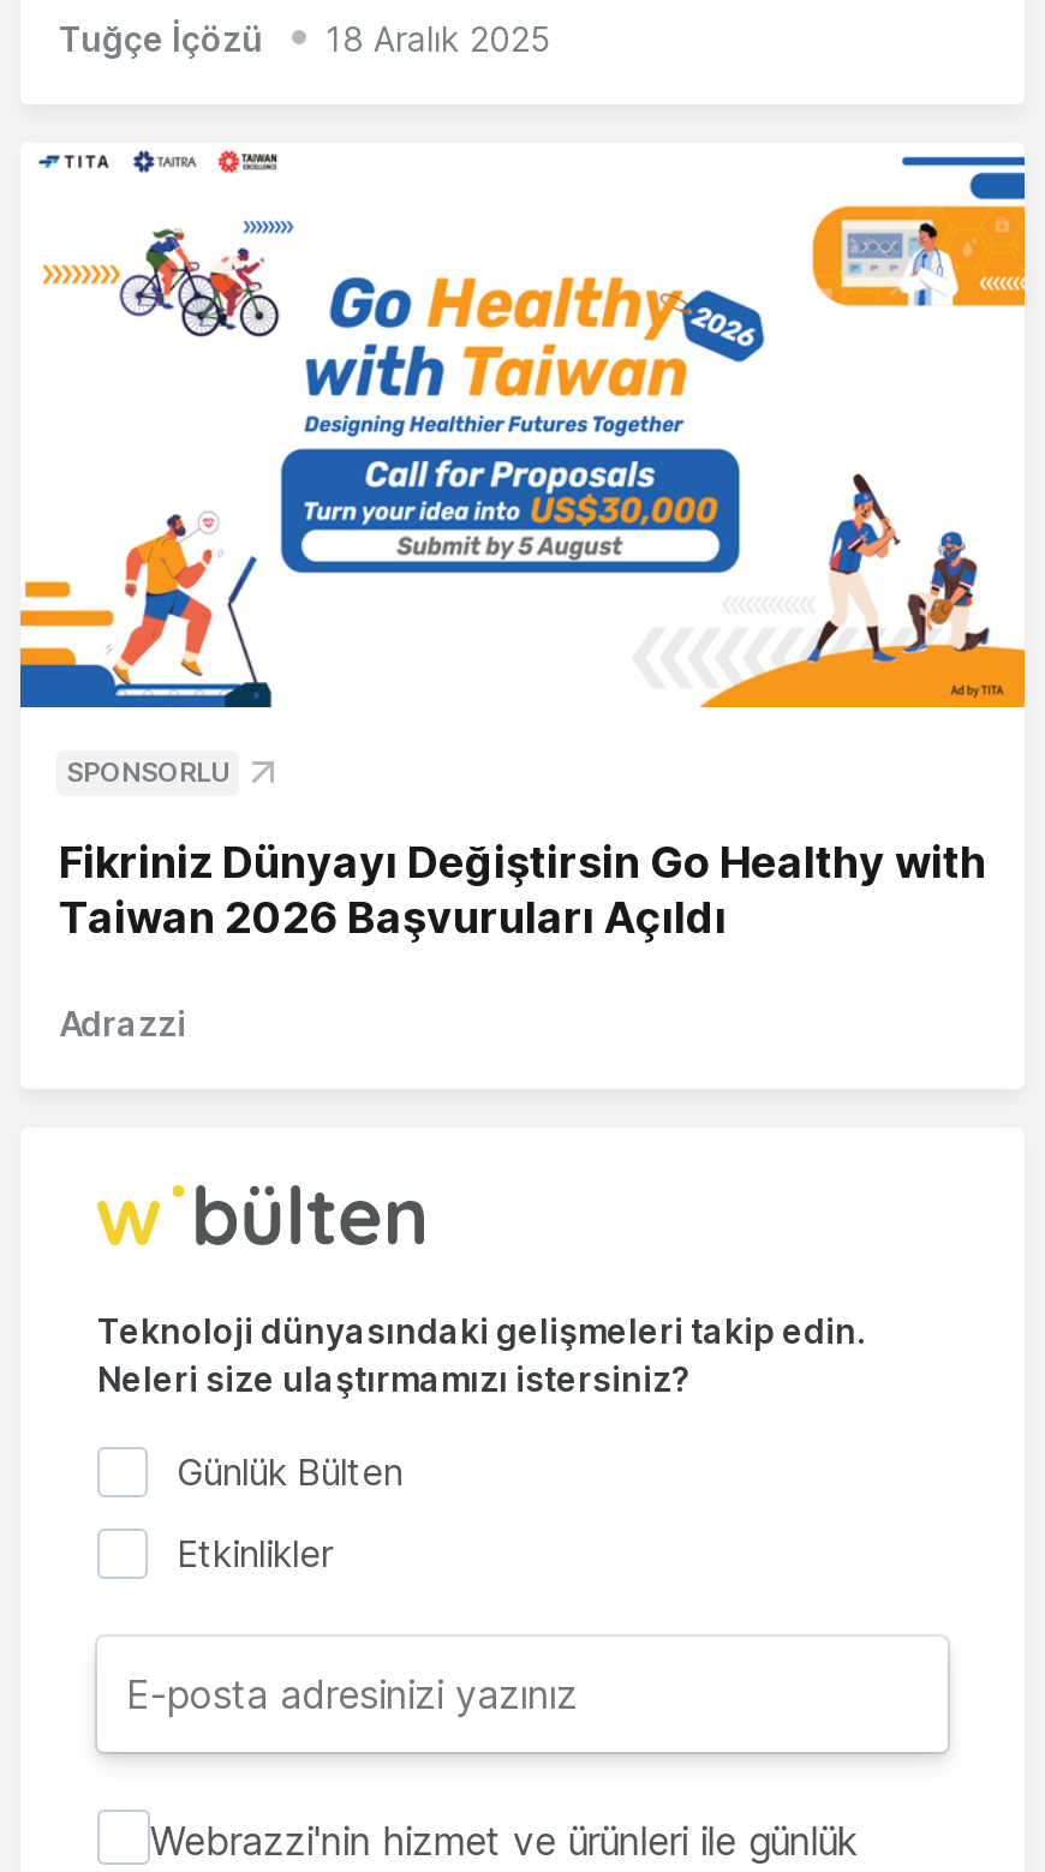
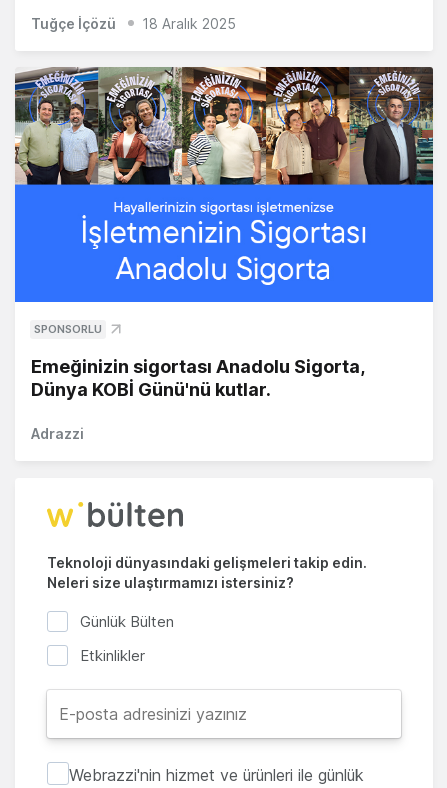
[18,143,1027,710] [image] -> [14,66,434,303] [image]
[59,838,986,943] Fikriniz Dünyayı Değiştirsin Go Healthy with | Taiwan 2026 Başvuruları Açıldı -> [31,356,364,400] Emeğinizin sigortası Anadolu Sigorta, | Dünya KOBİ Günü'nü kutlar.

